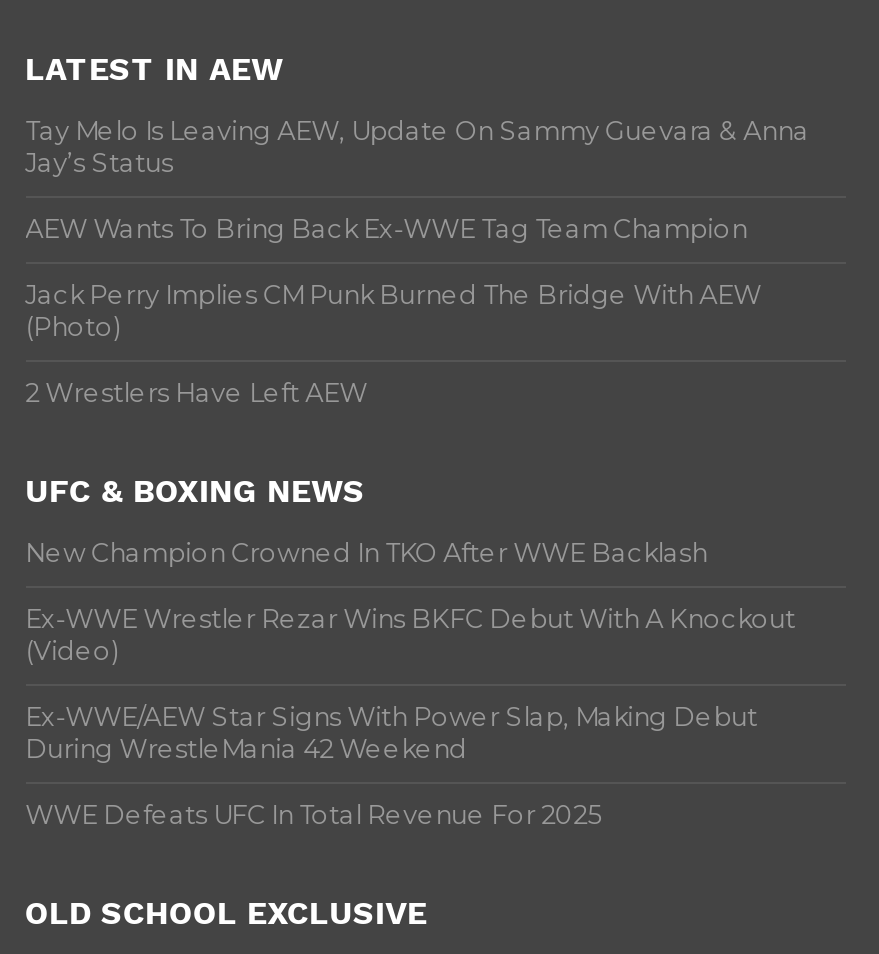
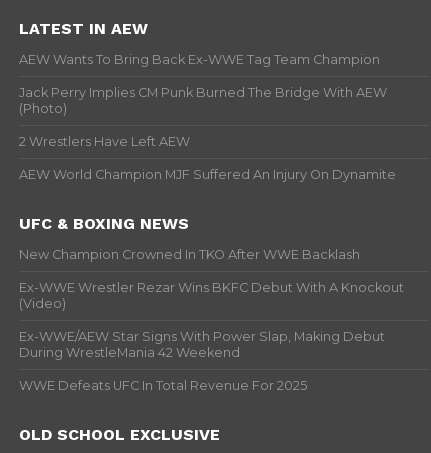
[25,116,809,178] Tay Melo Is Leaving AEW, Update On Sammy Guevara & Anna | Jay’s Status -> none
moved [25,214,761,408] -> [19,52,387,149]: AEW Wants To Bring Back Ex-WWE Tag Team Champion | Jack Perry Implies CM Punk Burned The Bridge With AEW | (Photo) | 2 Wrestlers Have Left AEW
none -> [19,167,396,182] AEW World Champion MJF Suffered An Injury On Dynamite

